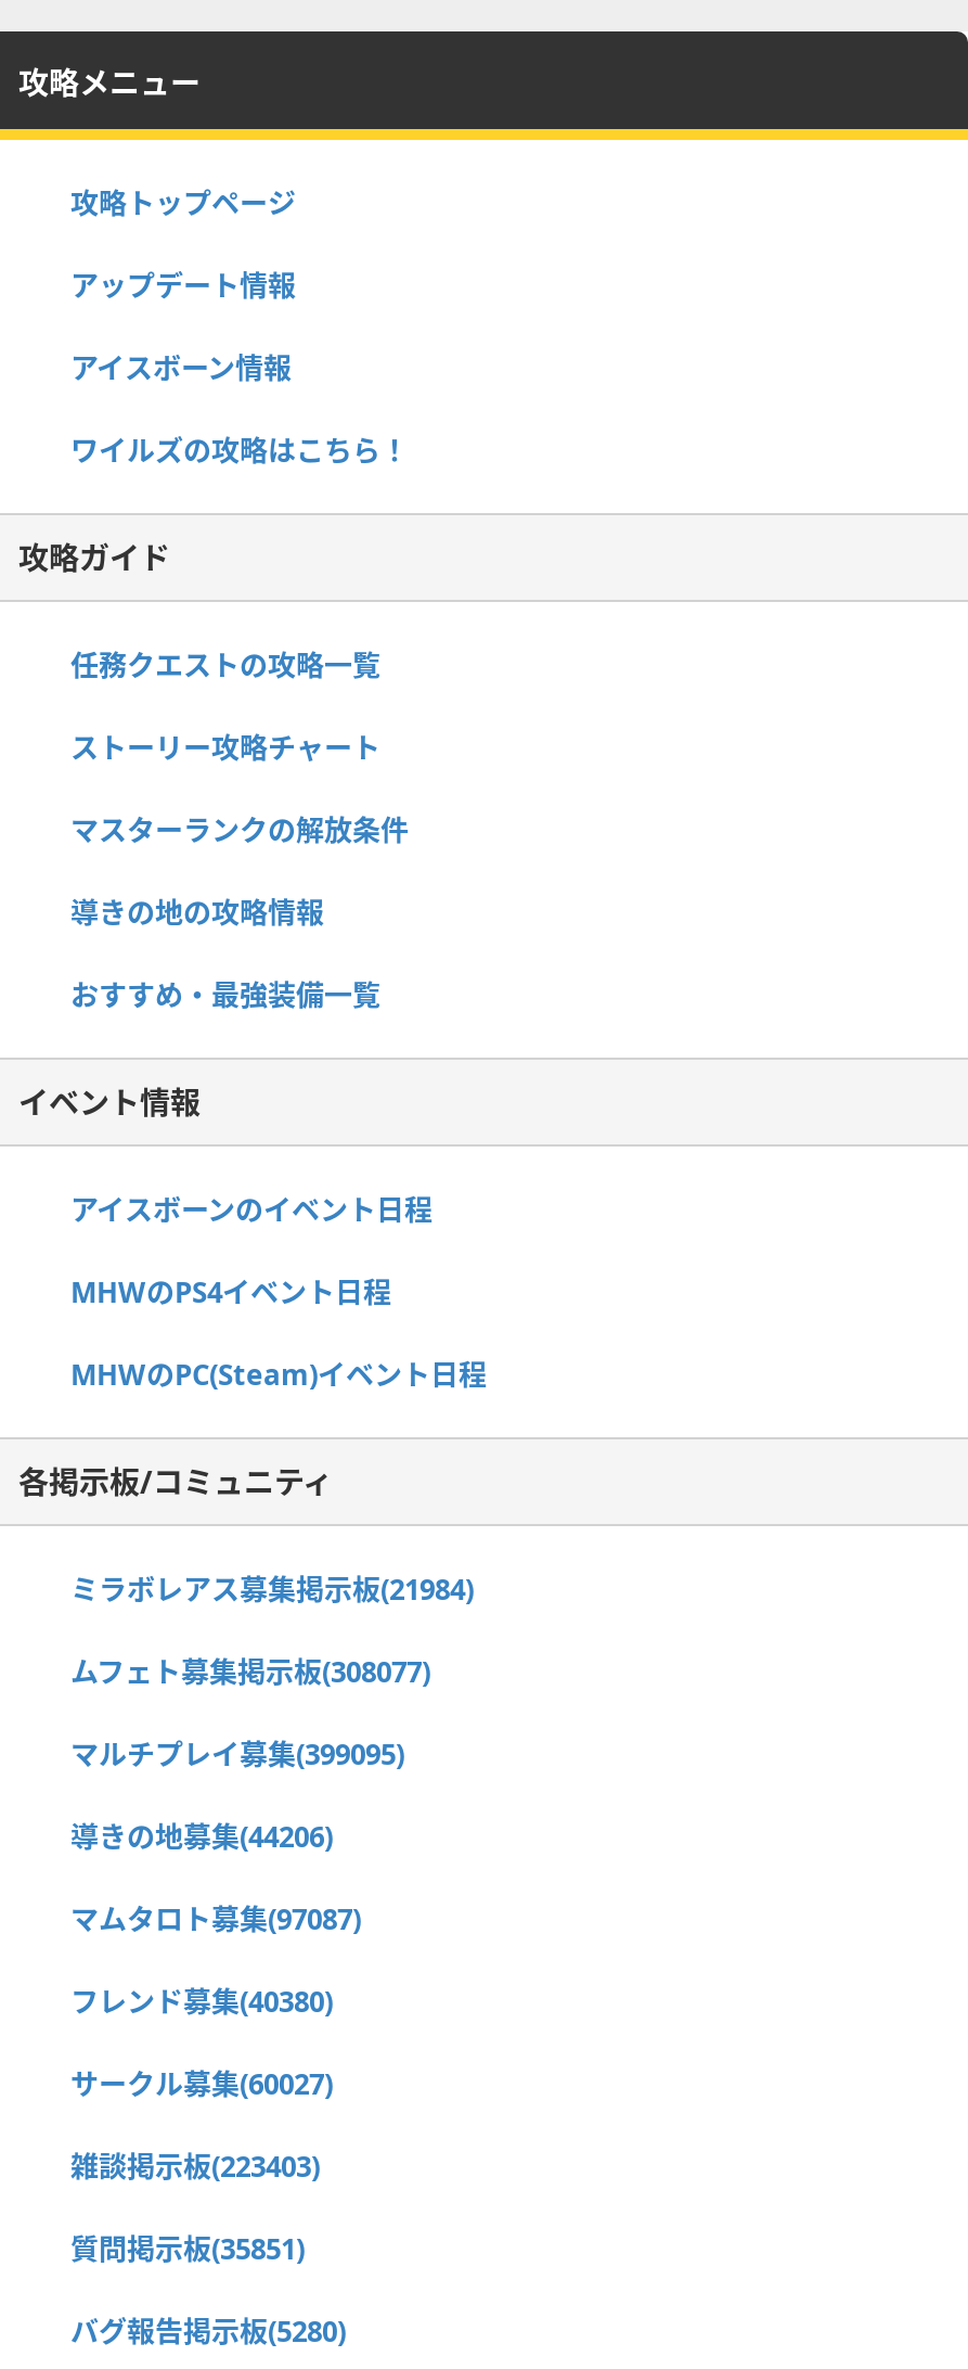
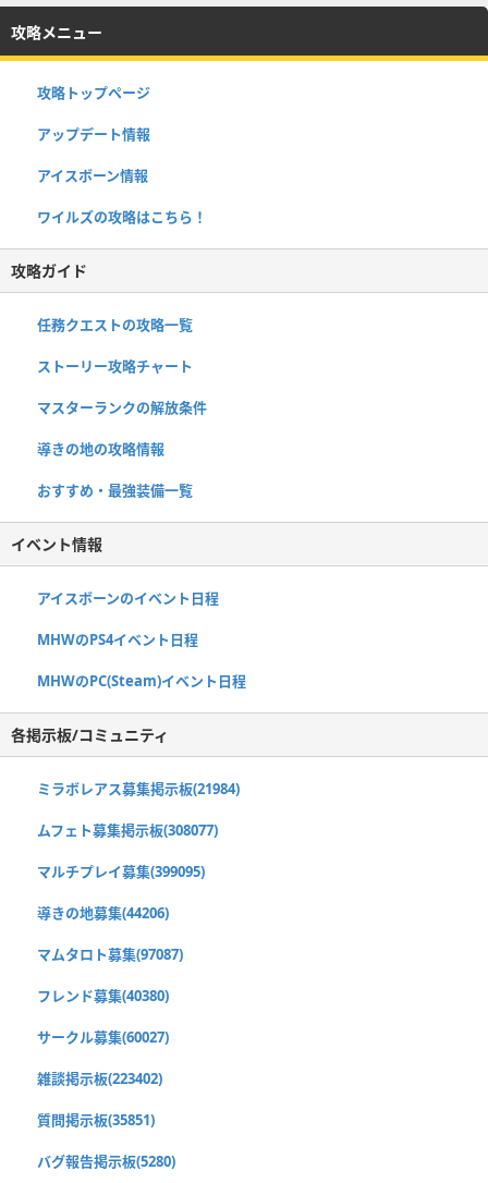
[70,2147,320,2186] 雑談掲示板(223403) -> [37,1069,162,1088] 雑談掲示板(223402)

